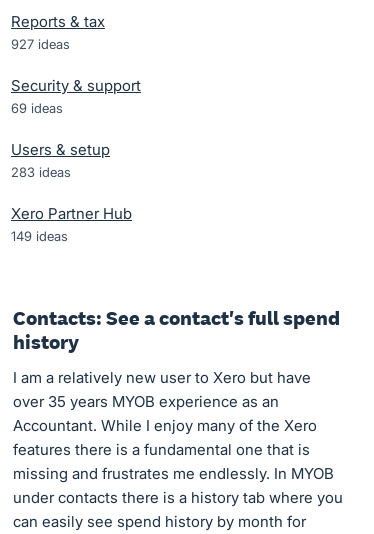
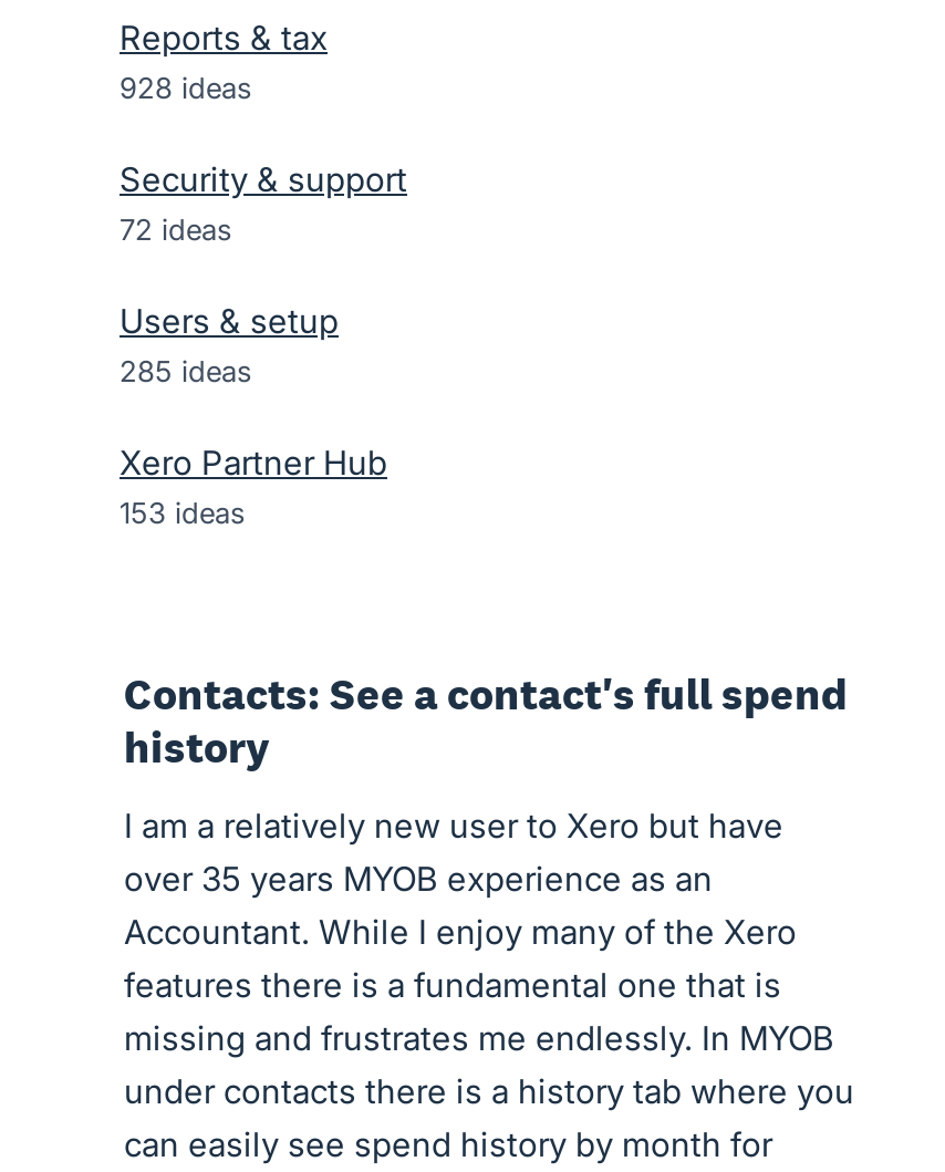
[11,36,70,52] 927 ideas -> [120,70,252,105] 928 ideas
[11,100,63,116] 69 ideas -> [120,211,232,247] 72 ideas
[11,164,71,180] 283 ideas -> [120,353,252,388] 285 ideas
[11,228,68,244] 149 ideas -> [120,495,246,530] 153 ideas

